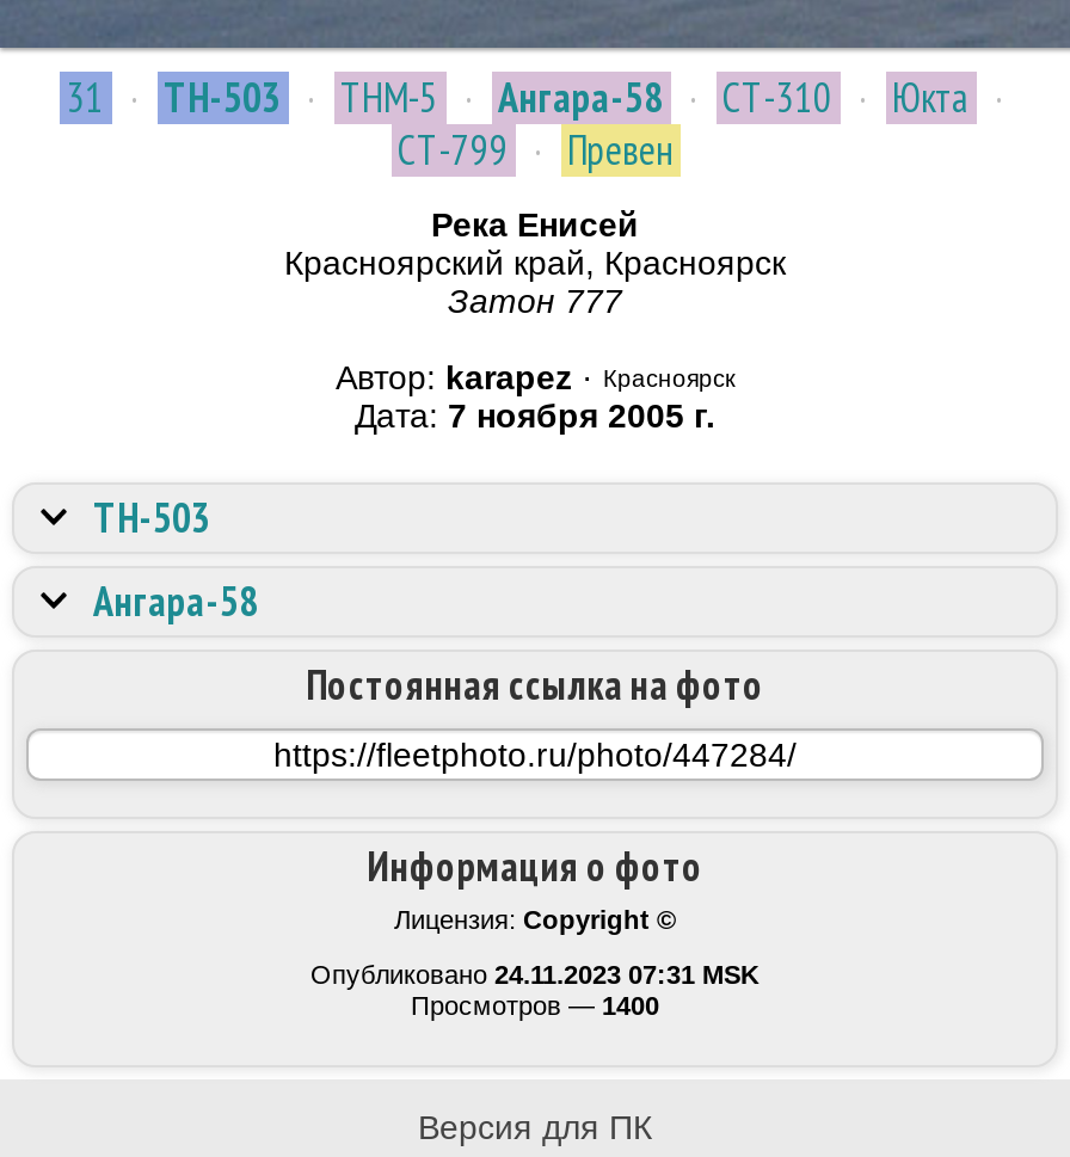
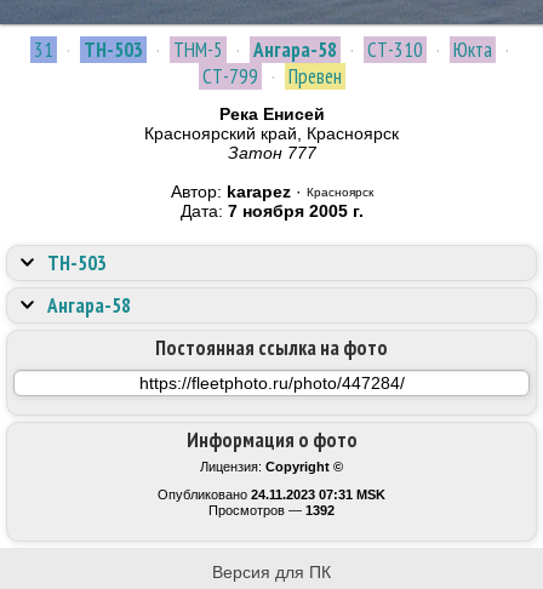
[411,991,659,1020] Просмотров — 1400 -> [208,503,335,517] Просмотров — 1392

